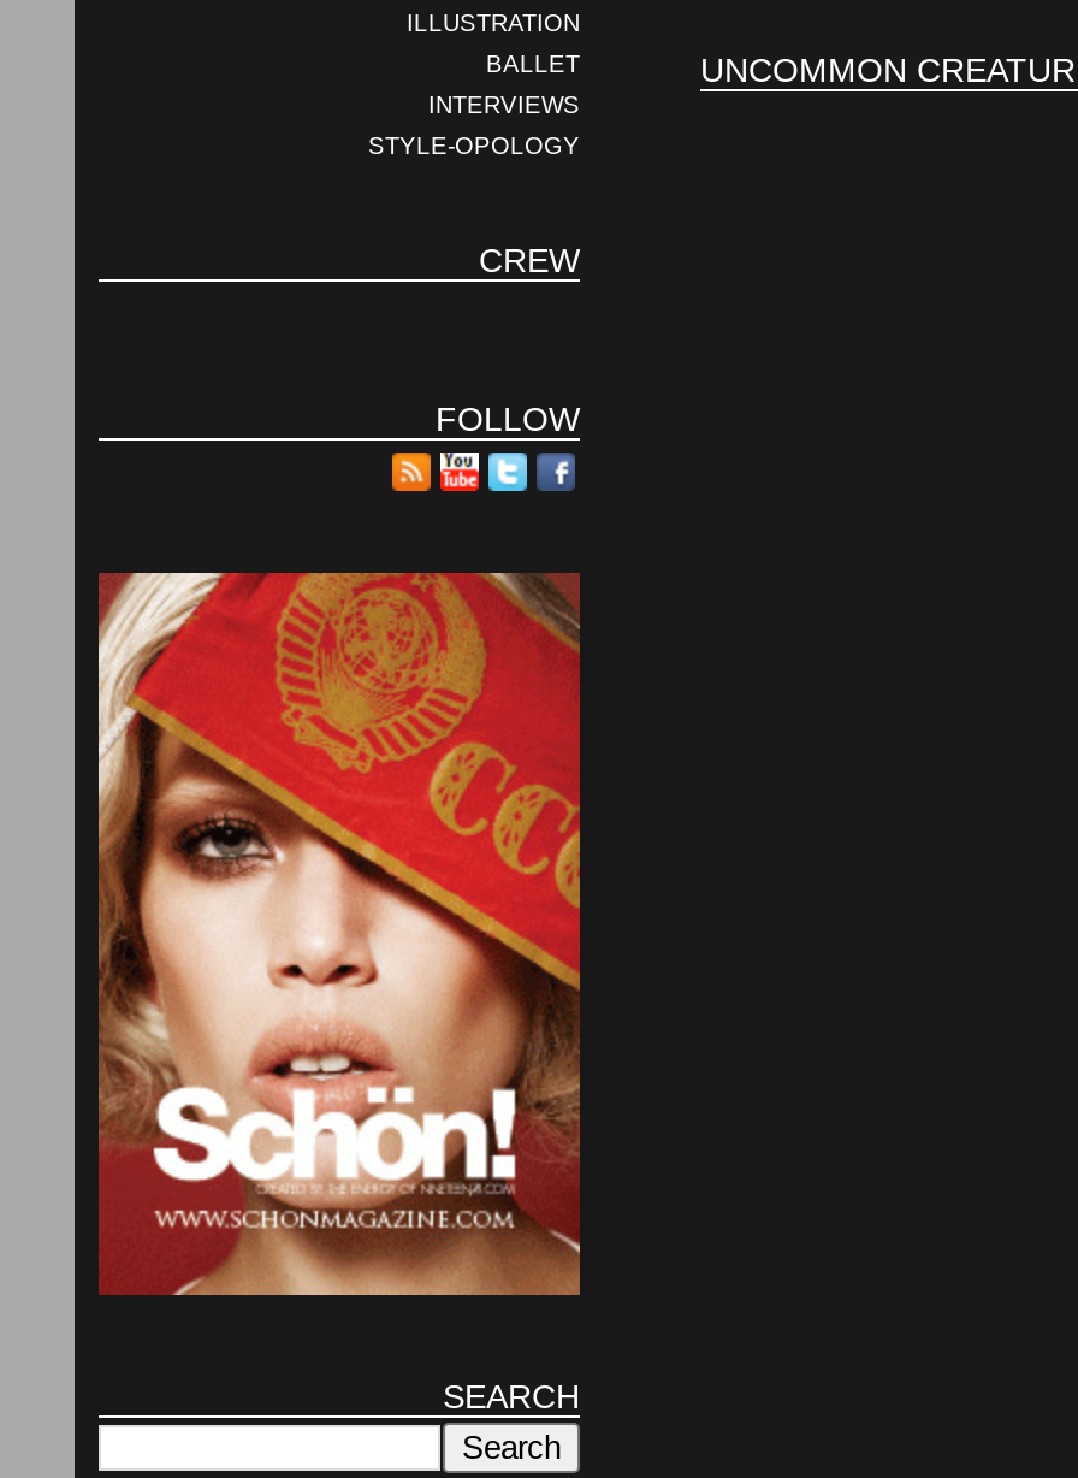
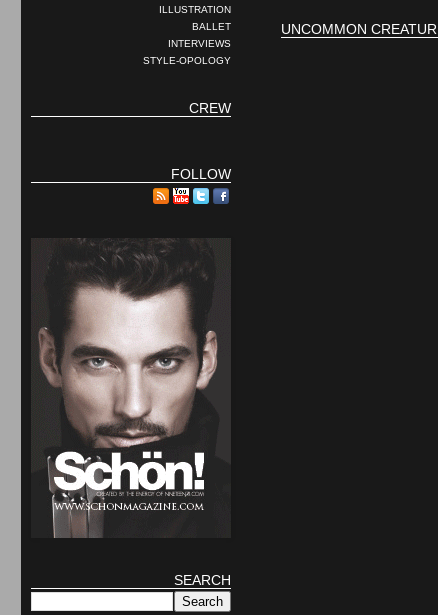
[96,570,582,1297] [image] -> [31,238,231,538] [image]

